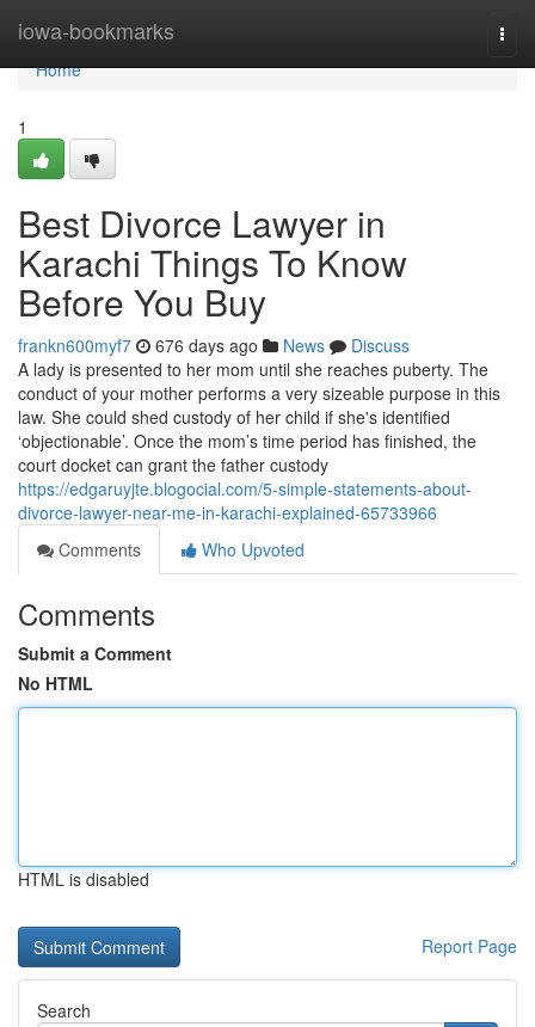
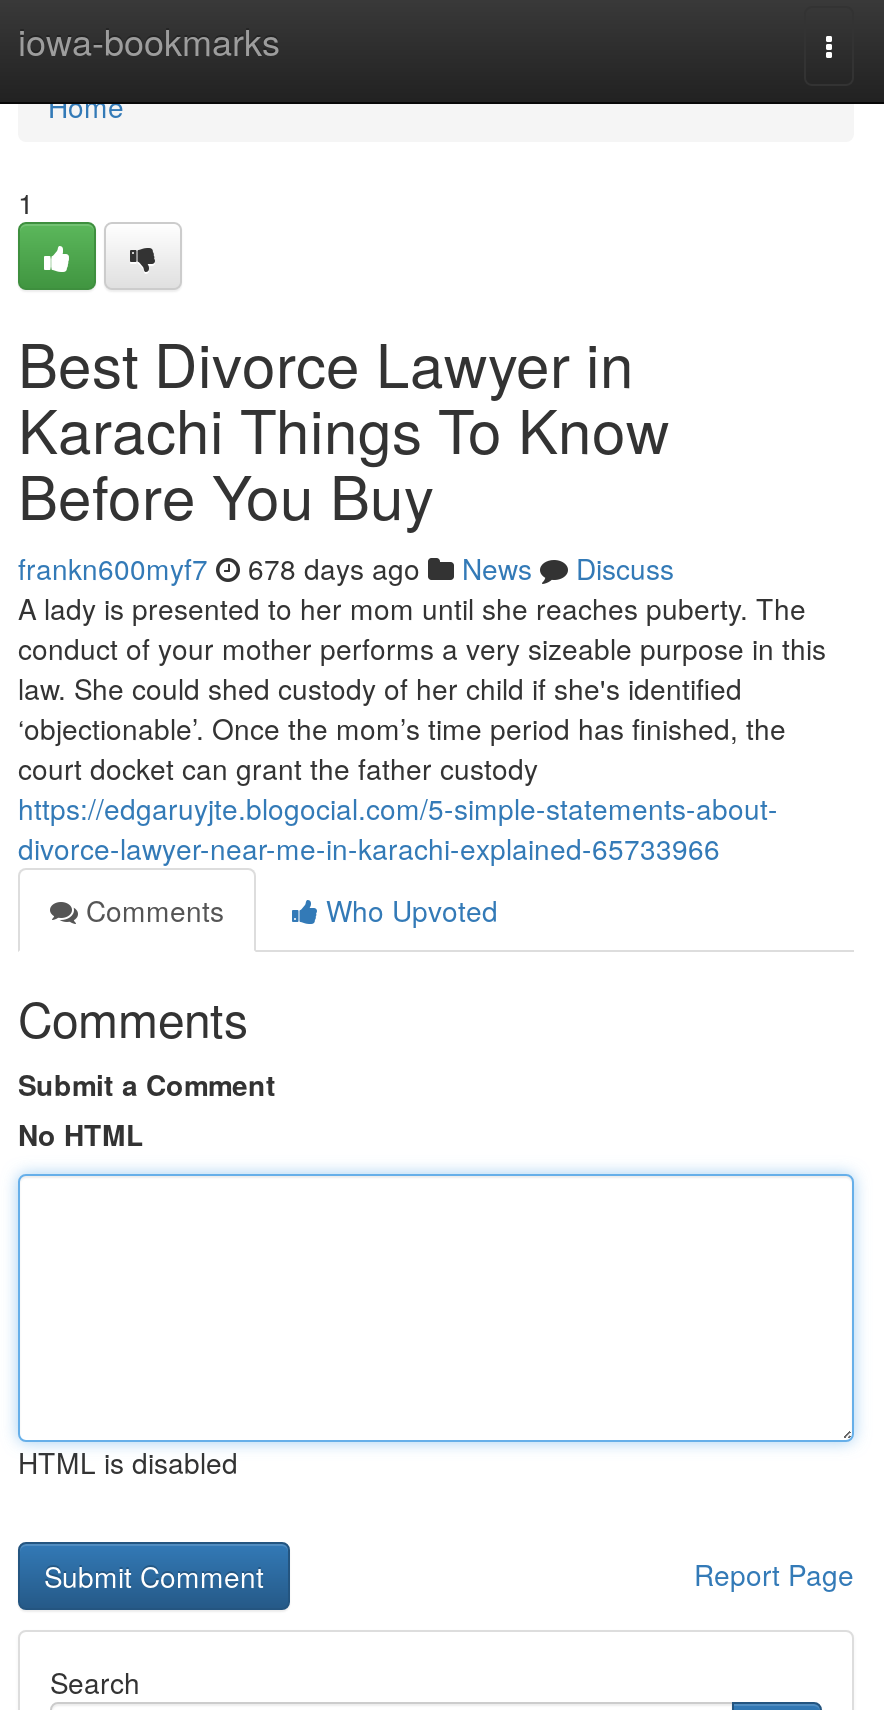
[18,333,410,357] frankn600myf7 676 days ago News Discuss -> [18,548,674,588] frankn600myf7 678 days ago News Discuss

